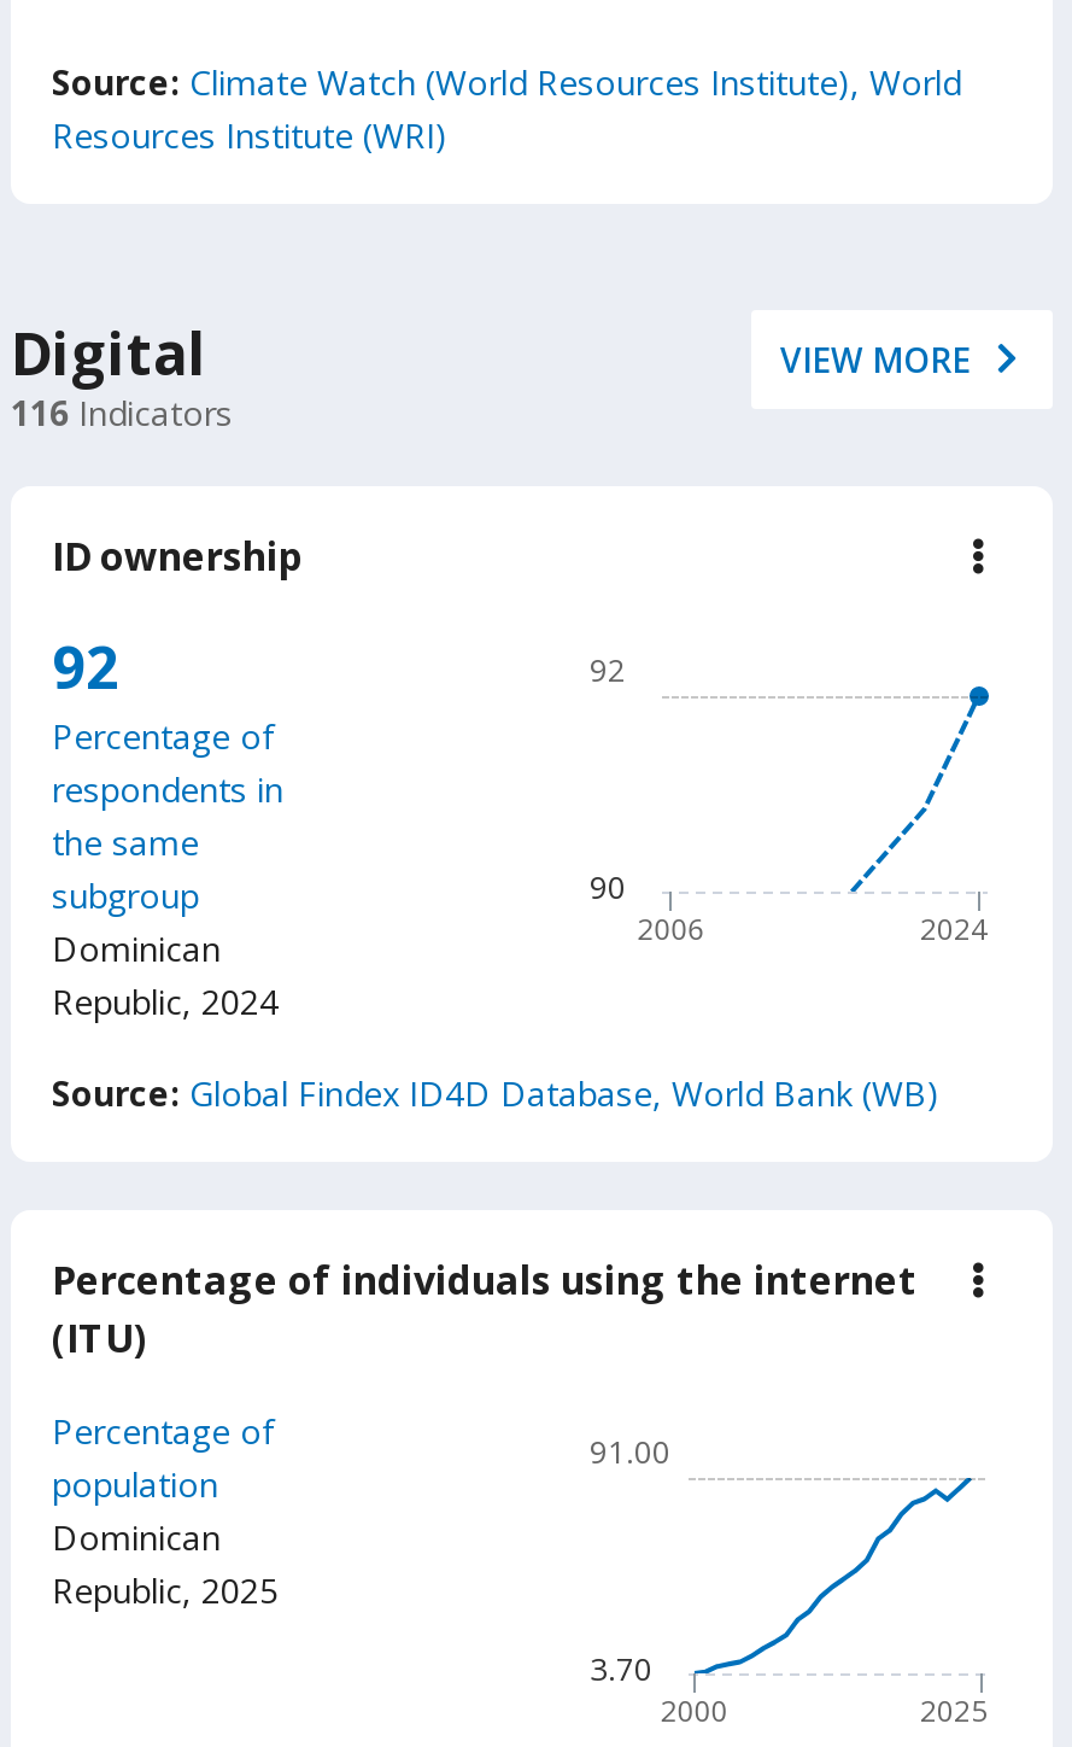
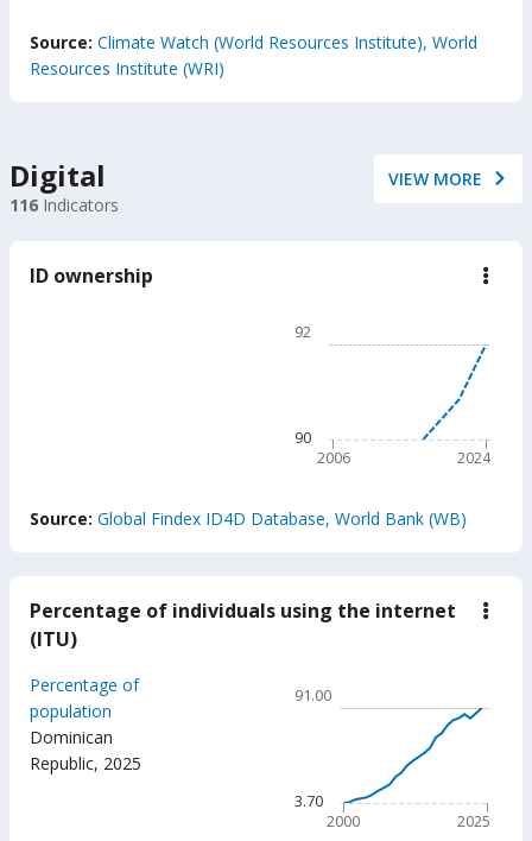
[52,626,283,1024] 92 | Percentage of | respondents in | the same | subgroup | Dominican | Republic, 2024 -> none

